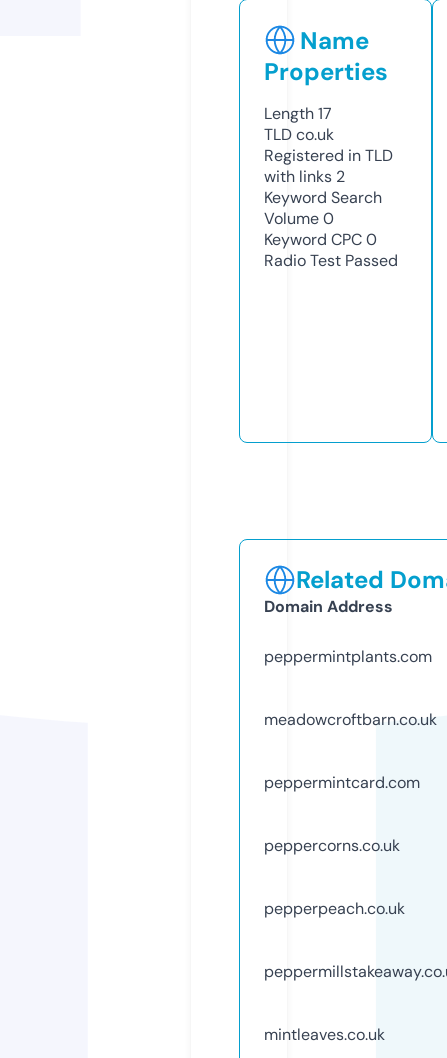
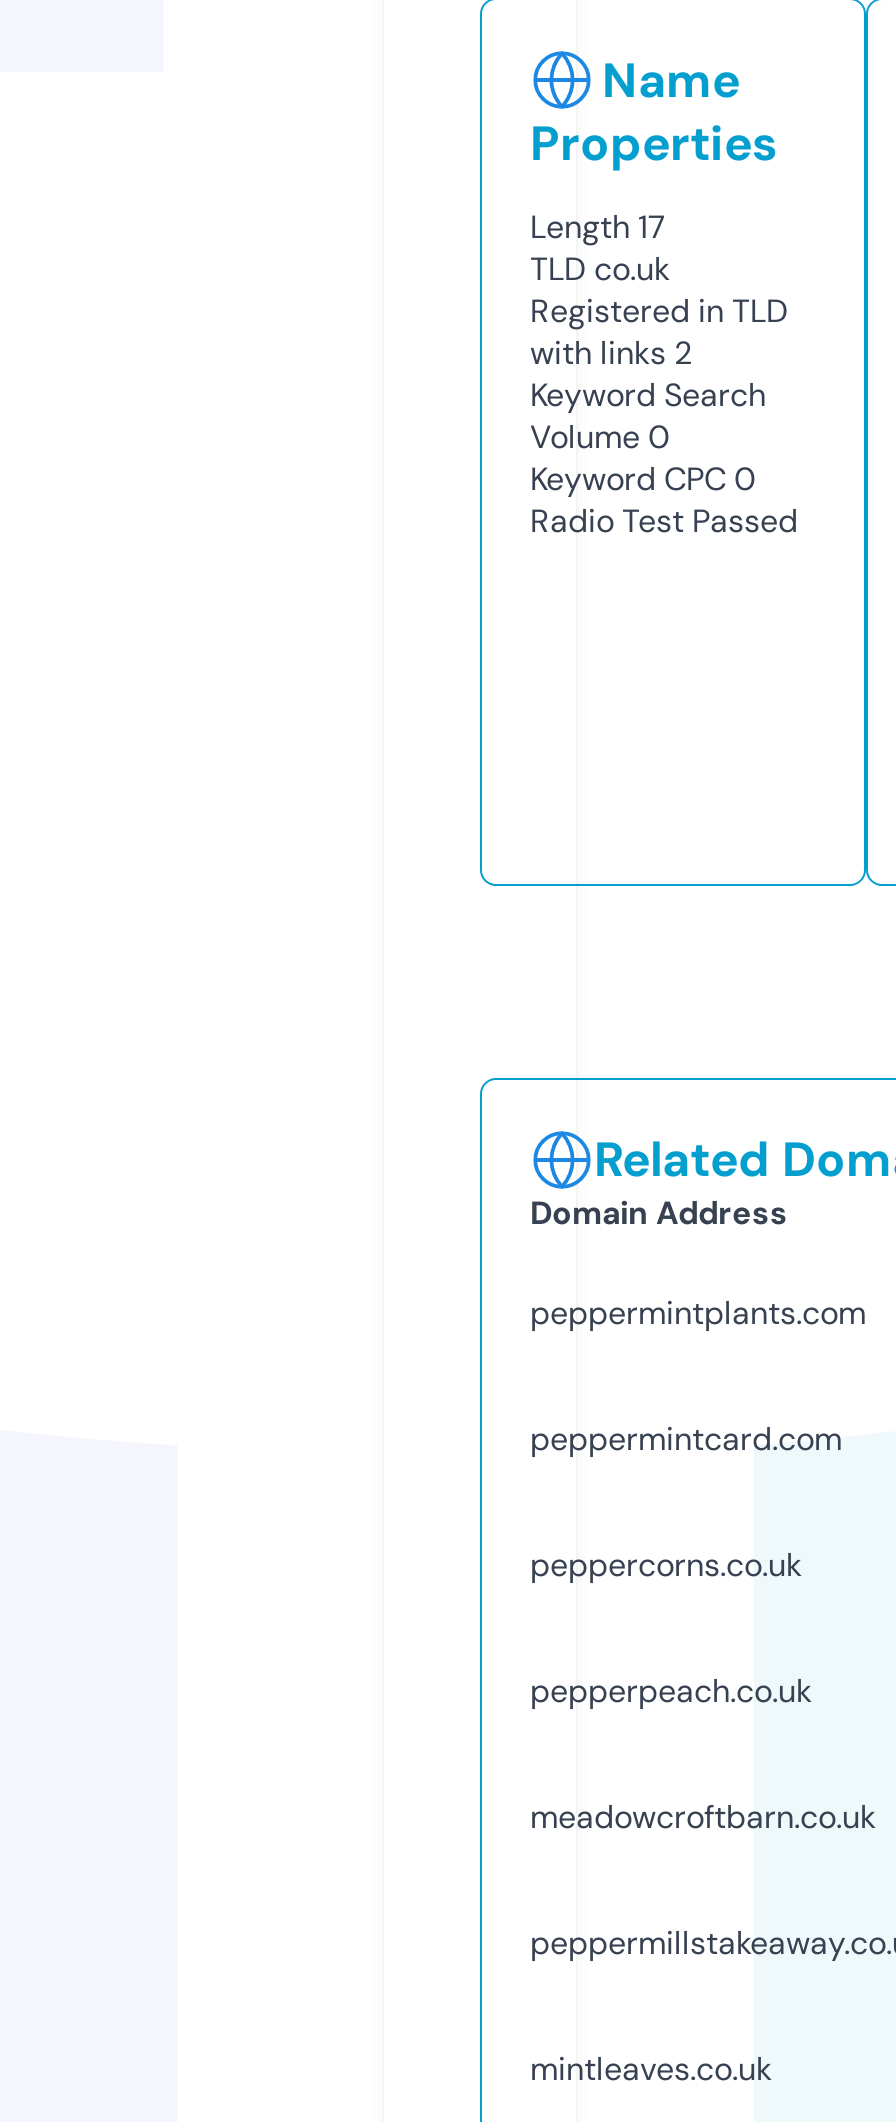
moved [264,709,437,730] -> [530,1796,876,1838]: meadowcroftbarn.co.uk
moved [264,772,420,919] -> [530,1418,842,1712]: peppermintcard.com | peppercorns.co.uk | pepperpeach.co.uk

